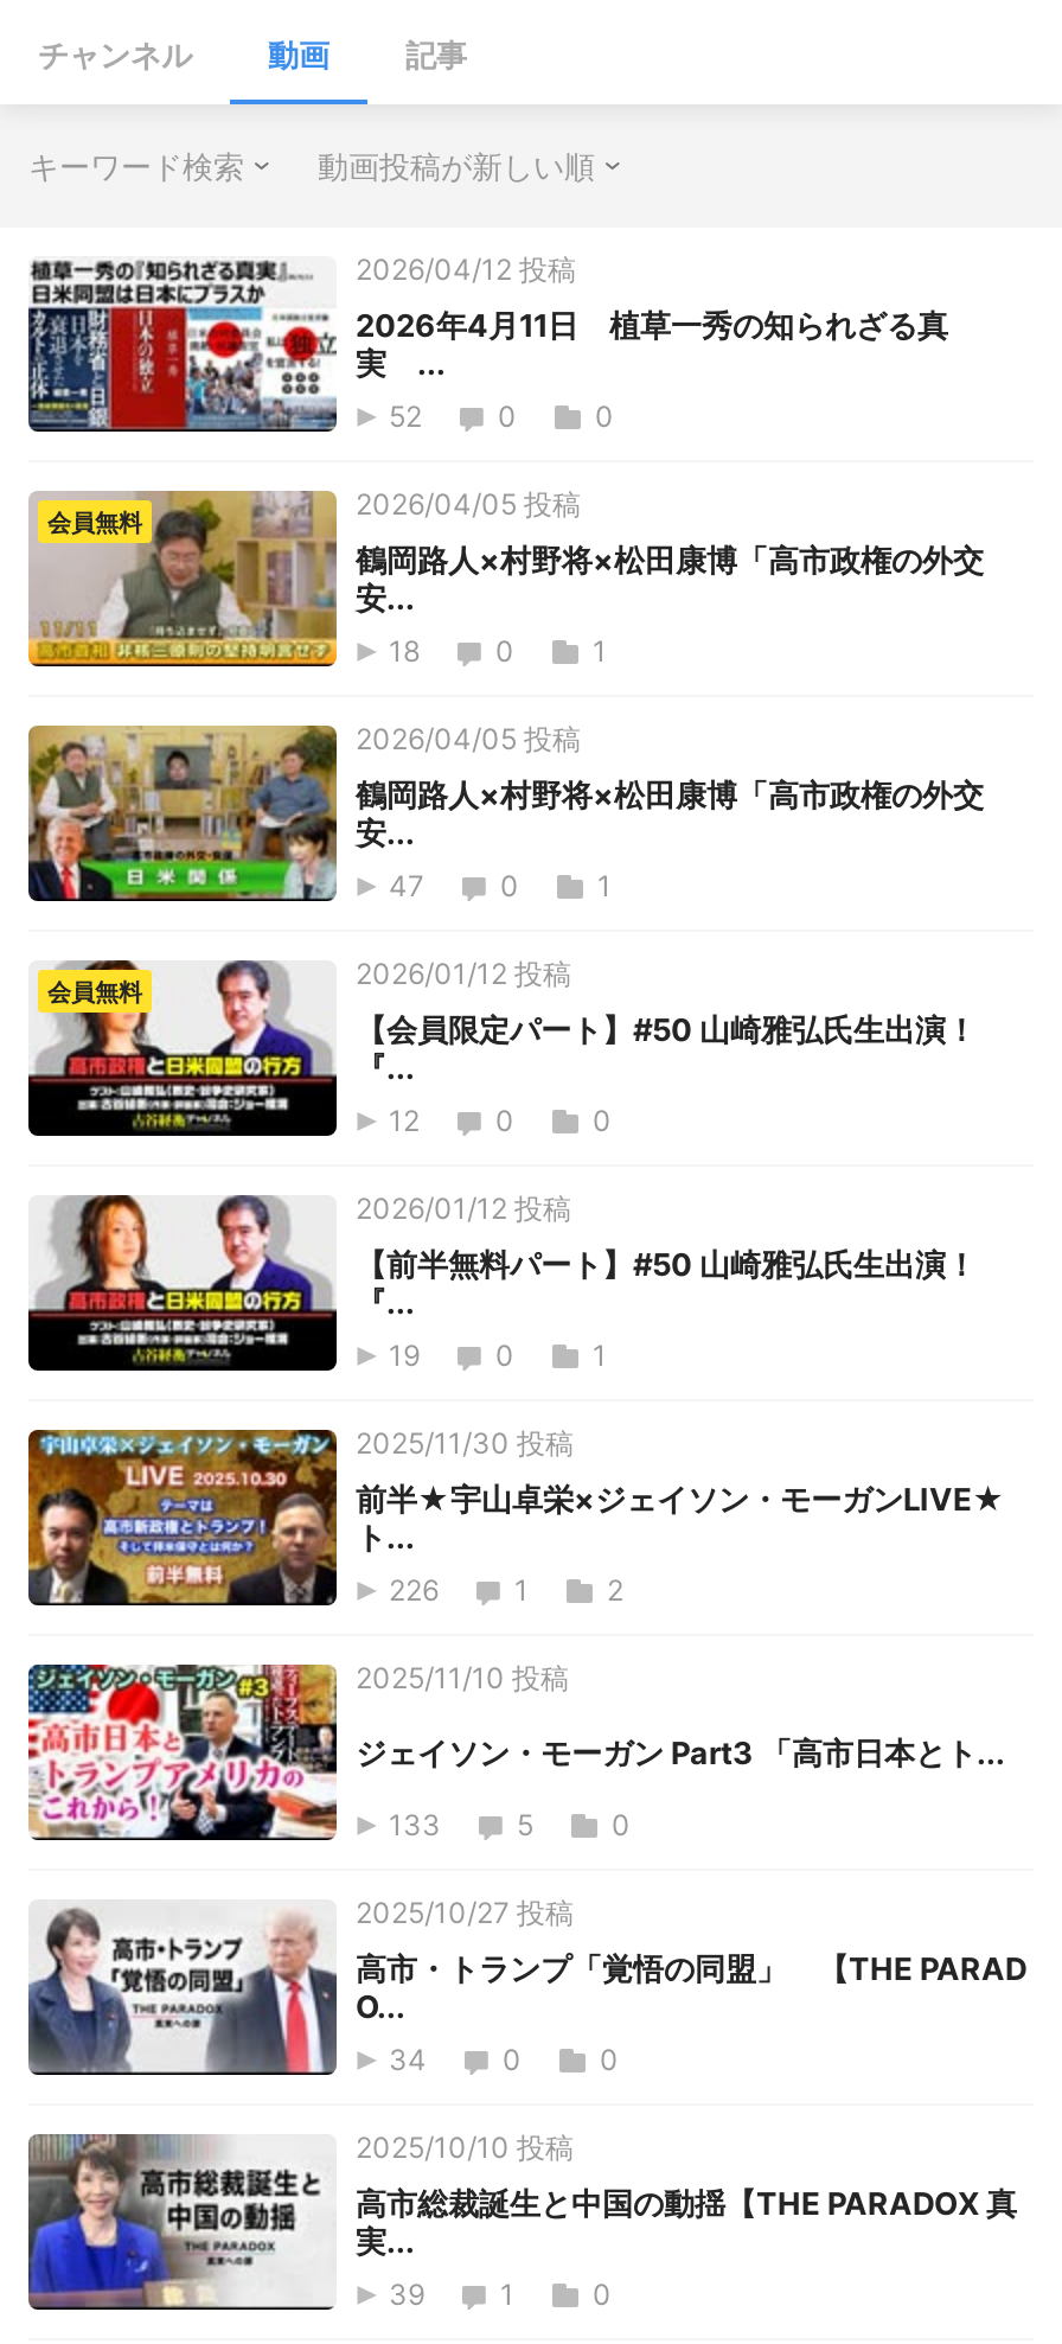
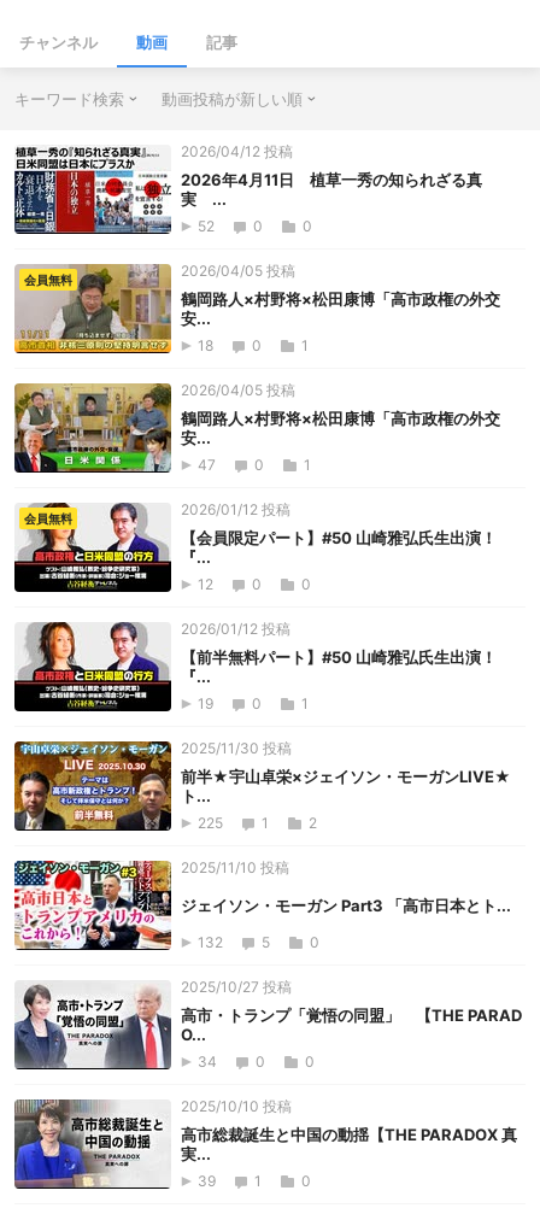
[389,1572,439,1608] 226 -> [198,814,223,832] 225
[389,1807,441,1842] 133 -> [198,933,223,951] 132

